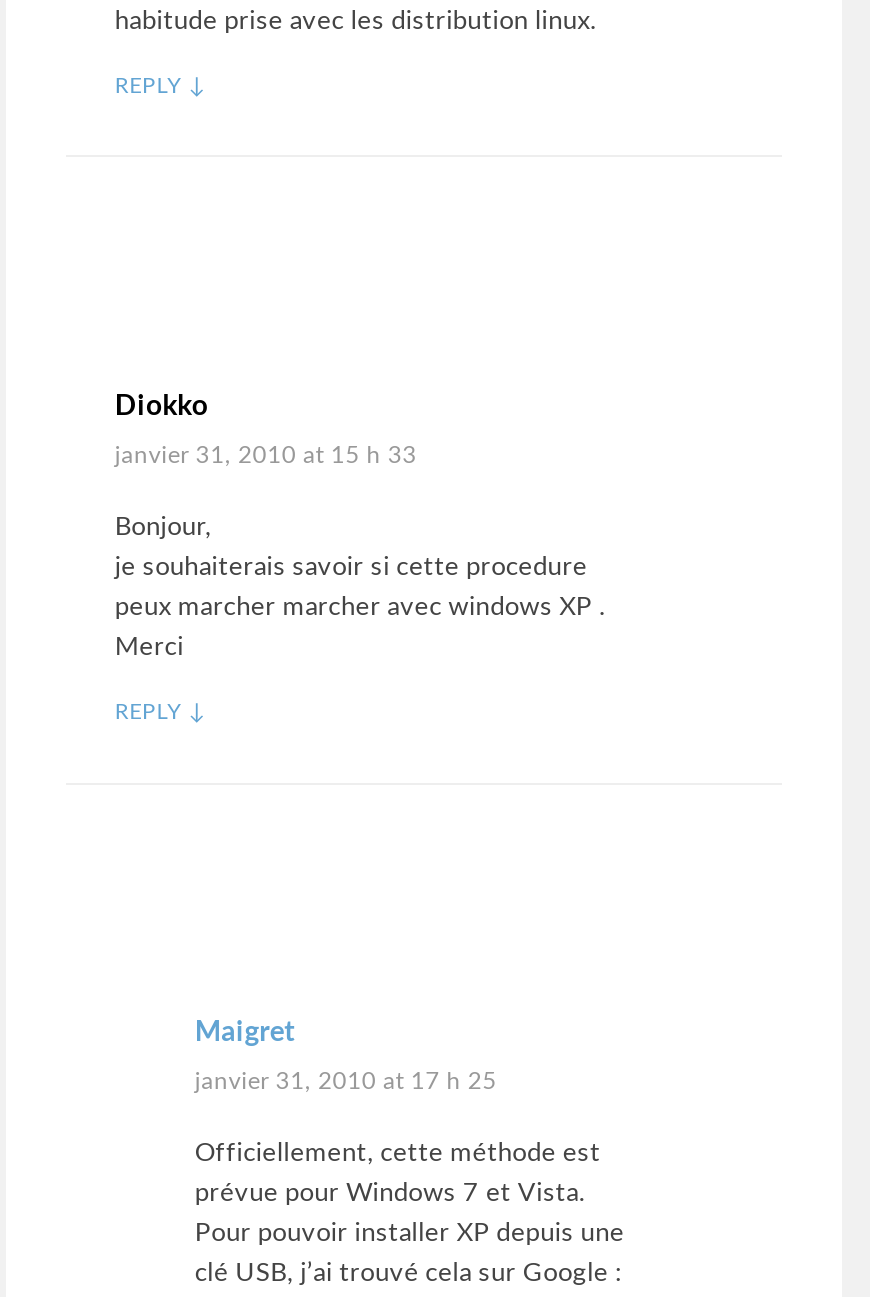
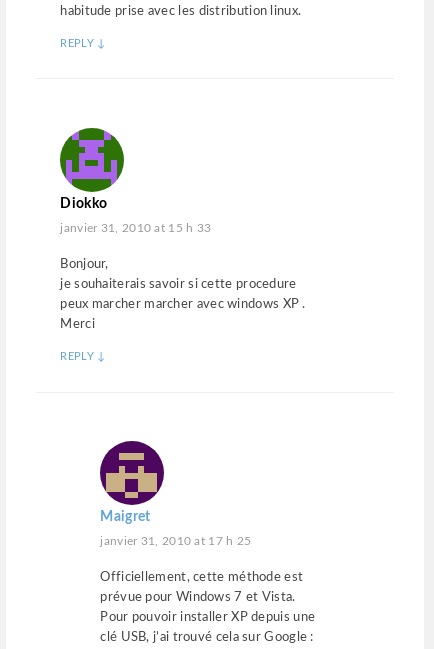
none -> [59,127,125,193] [image]
none -> [99,440,165,506] [image]

